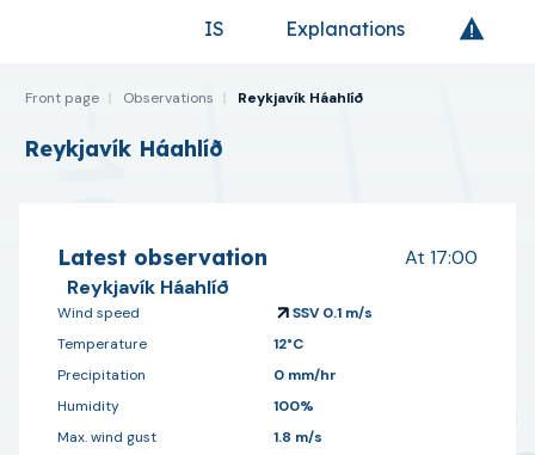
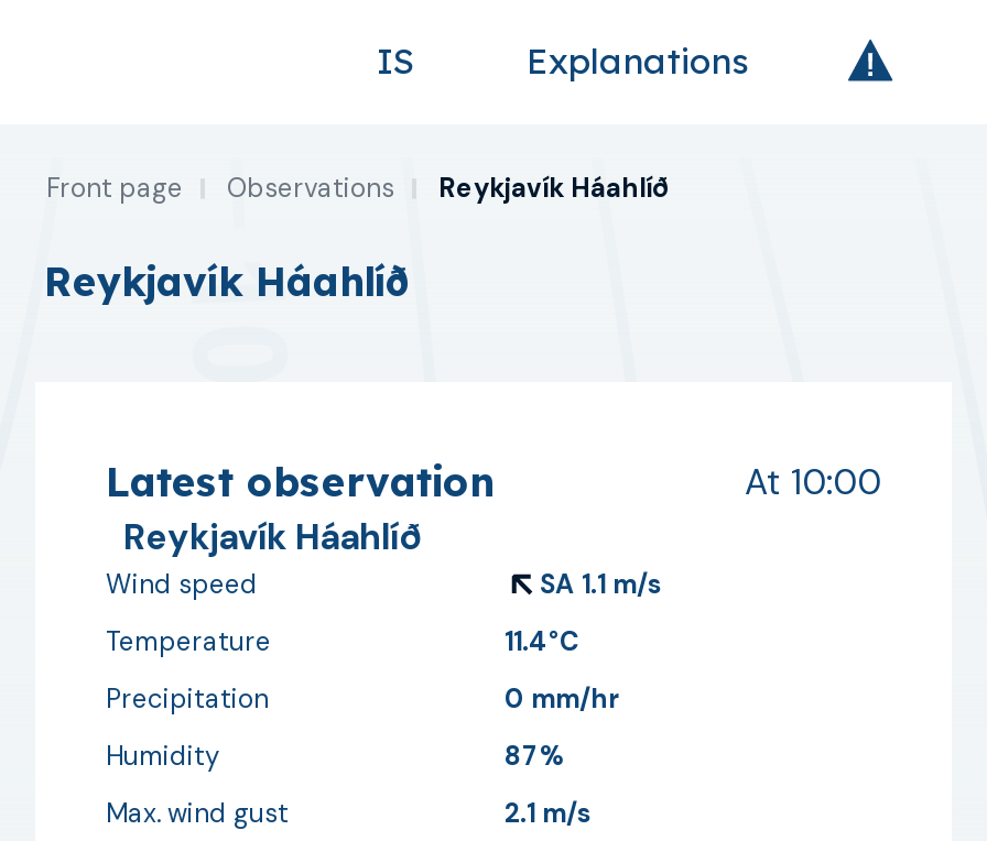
[405,244,478,269] At 17:00 -> [745,458,881,504] At 10:00
[293,303,373,322] SSV 0.1 m/s -> [540,567,663,602] SA 1.1 m/s
[273,334,303,353] 12°C -> [505,624,579,659] 11.4°C
[273,396,314,416] 100% -> [505,739,566,774] 87%
[273,428,322,447] 1.8 m/s -> [505,796,593,831] 2.1 m/s

